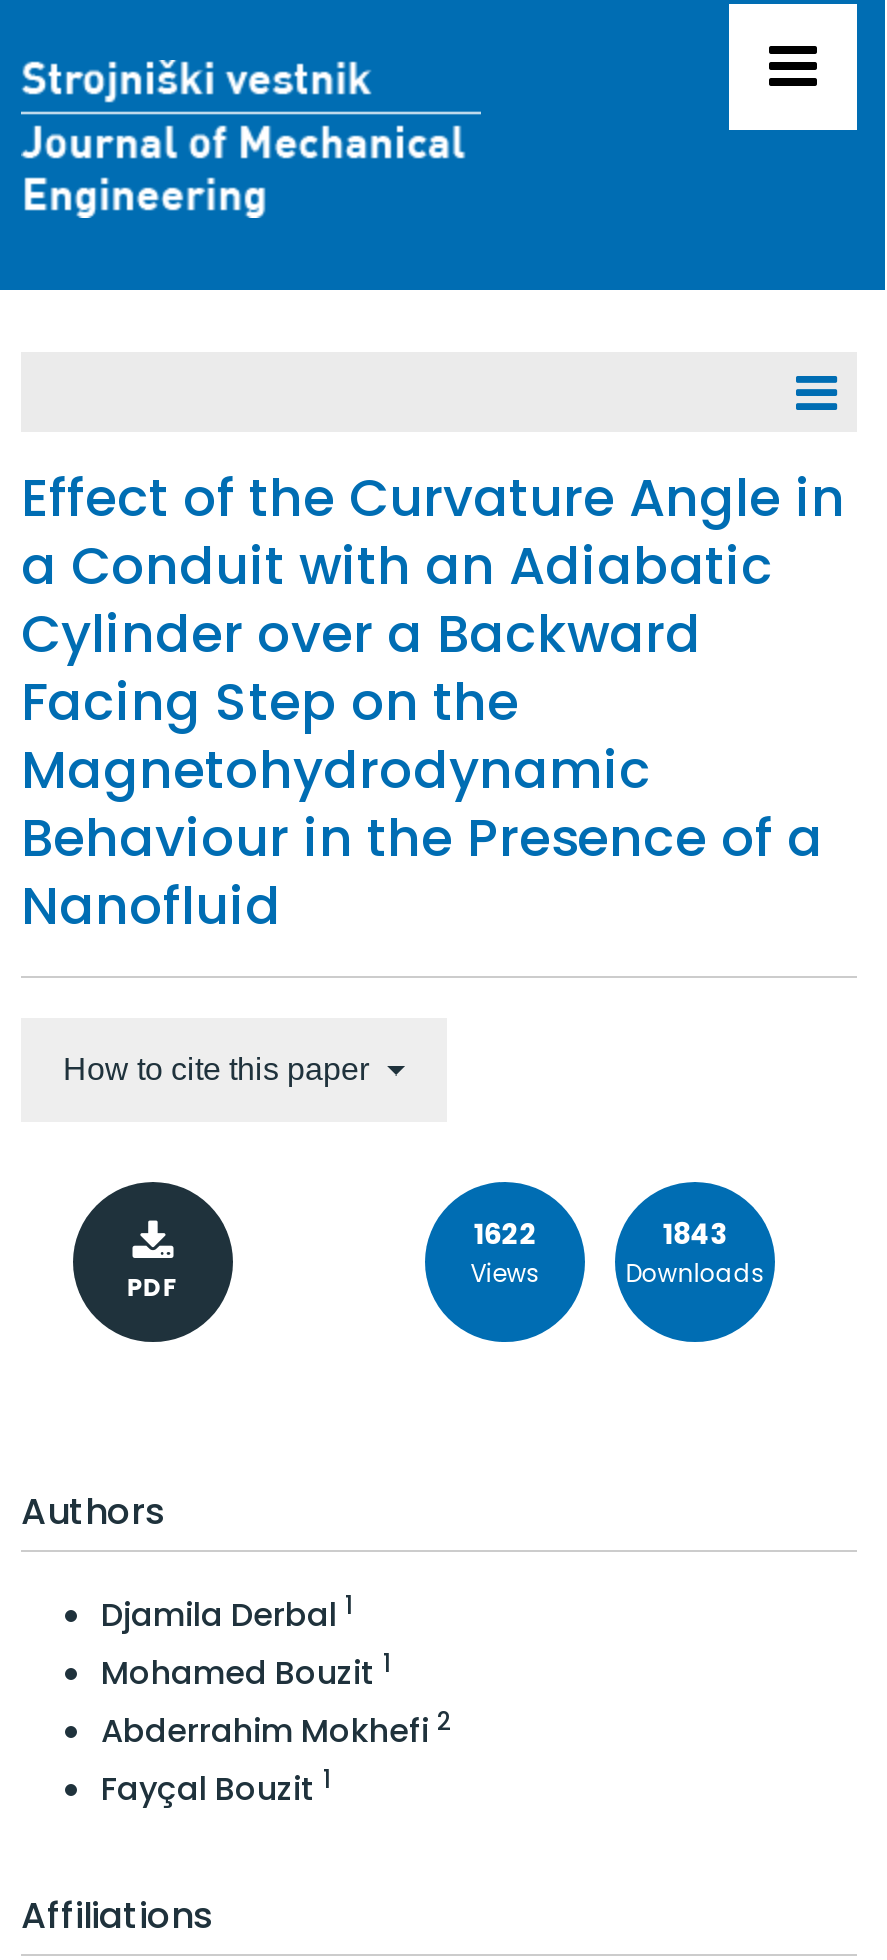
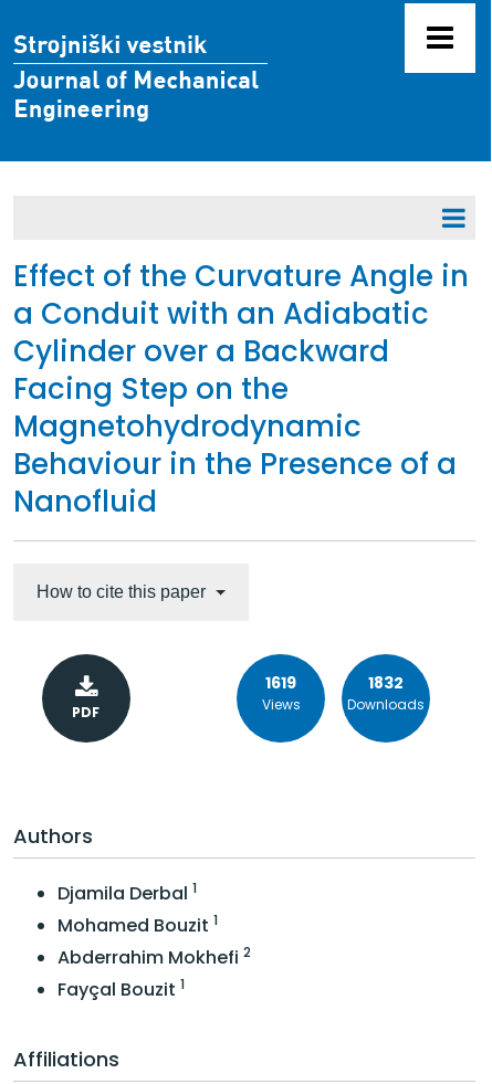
[473,1214,537,1254] 1622 -> [266,672,297,694] 1619
[663,1214,729,1254] 1843 -> [368,672,404,694] 1832

